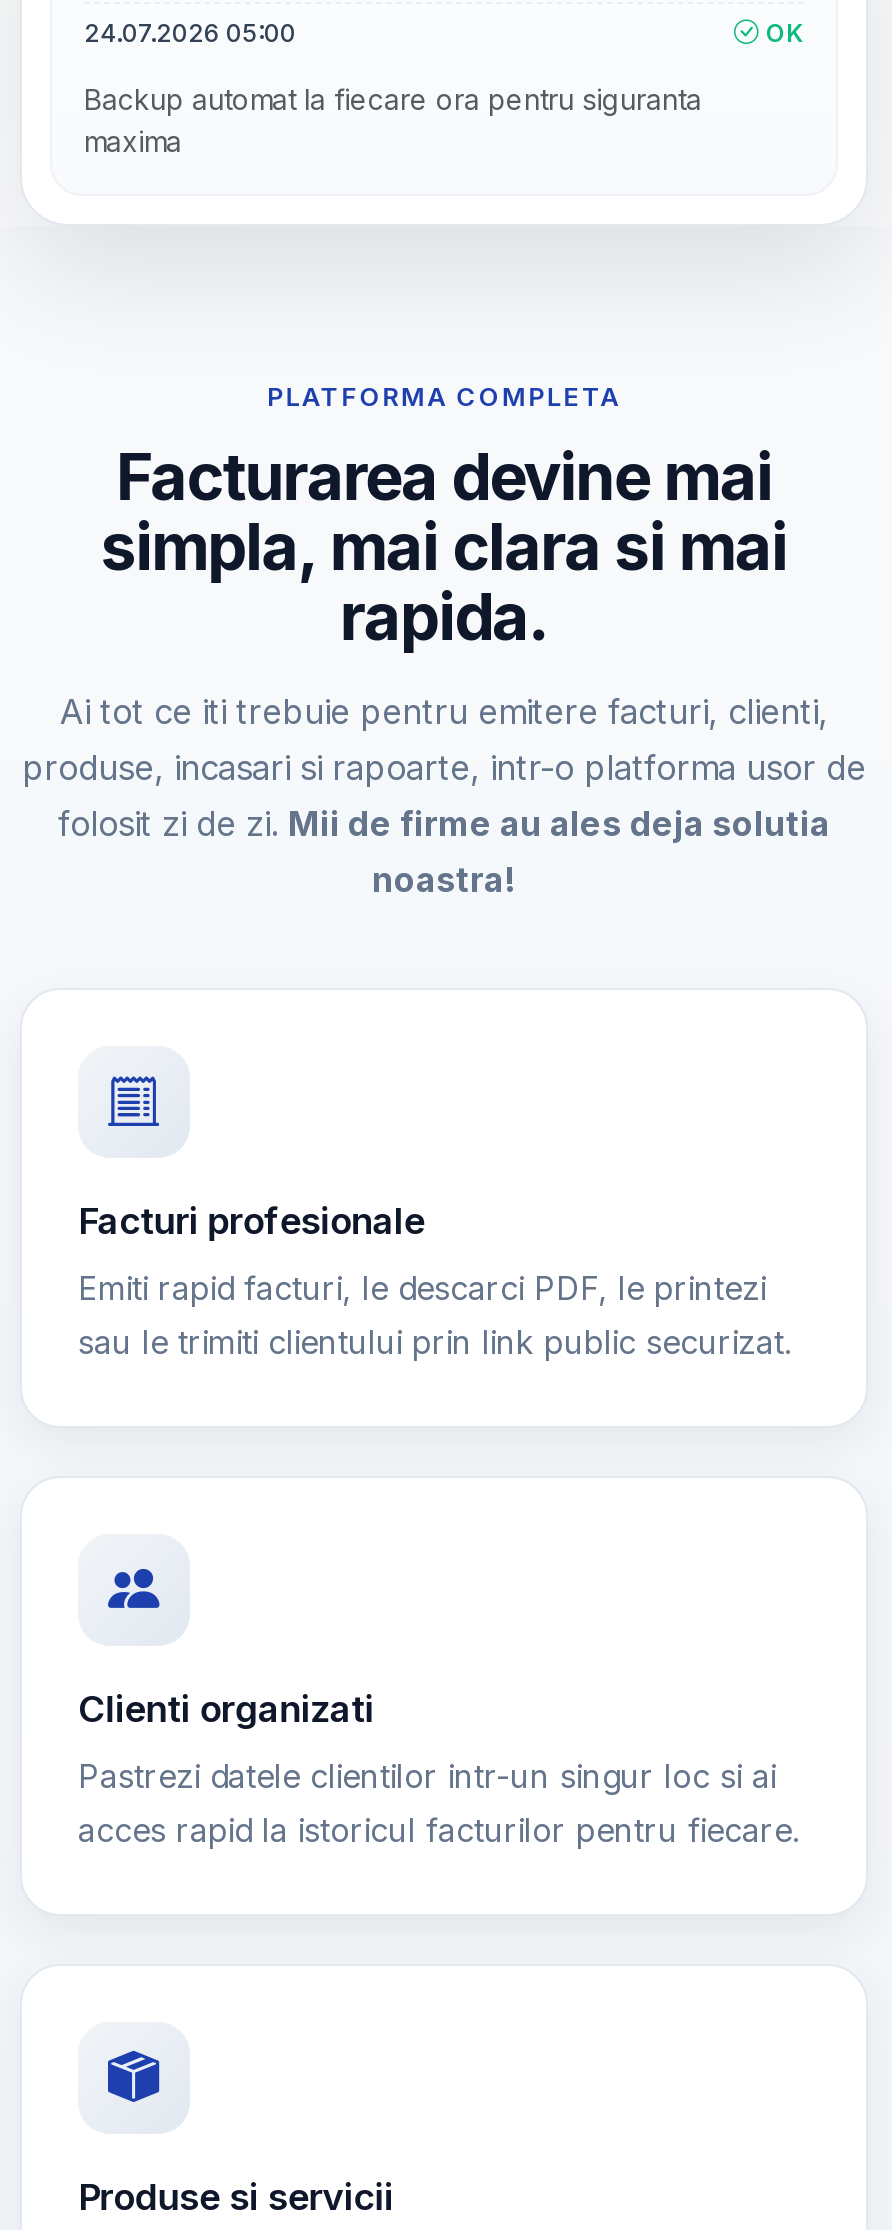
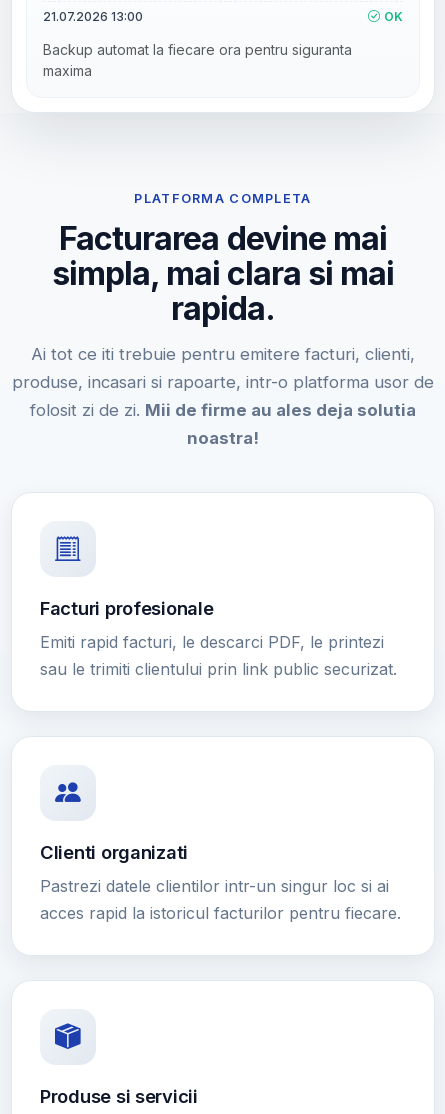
[84,18,296,48] 24.07.2026 05:00 -> [43,9,143,24] 21.07.2026 13:00

